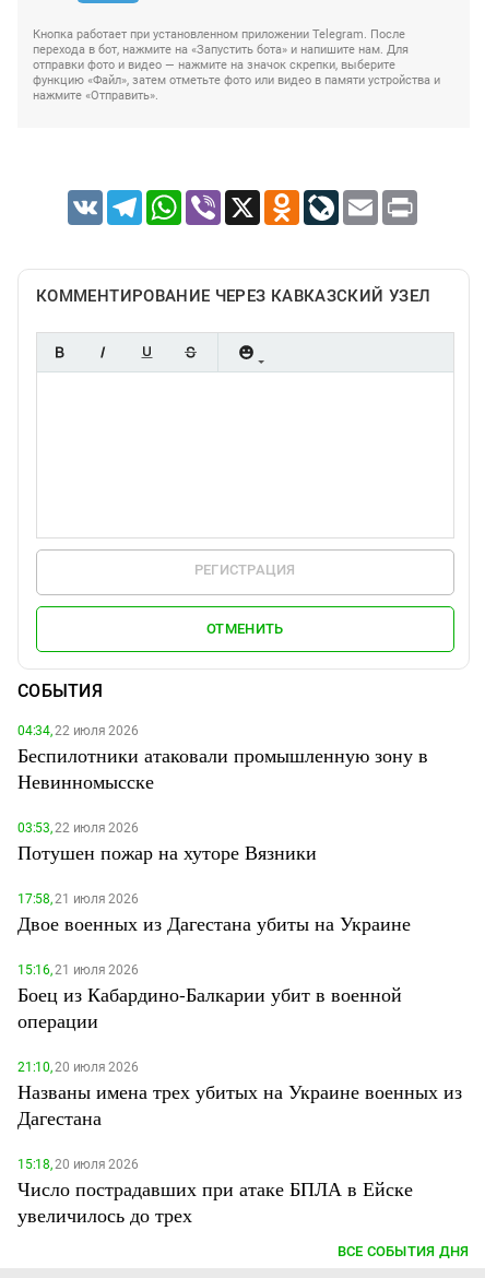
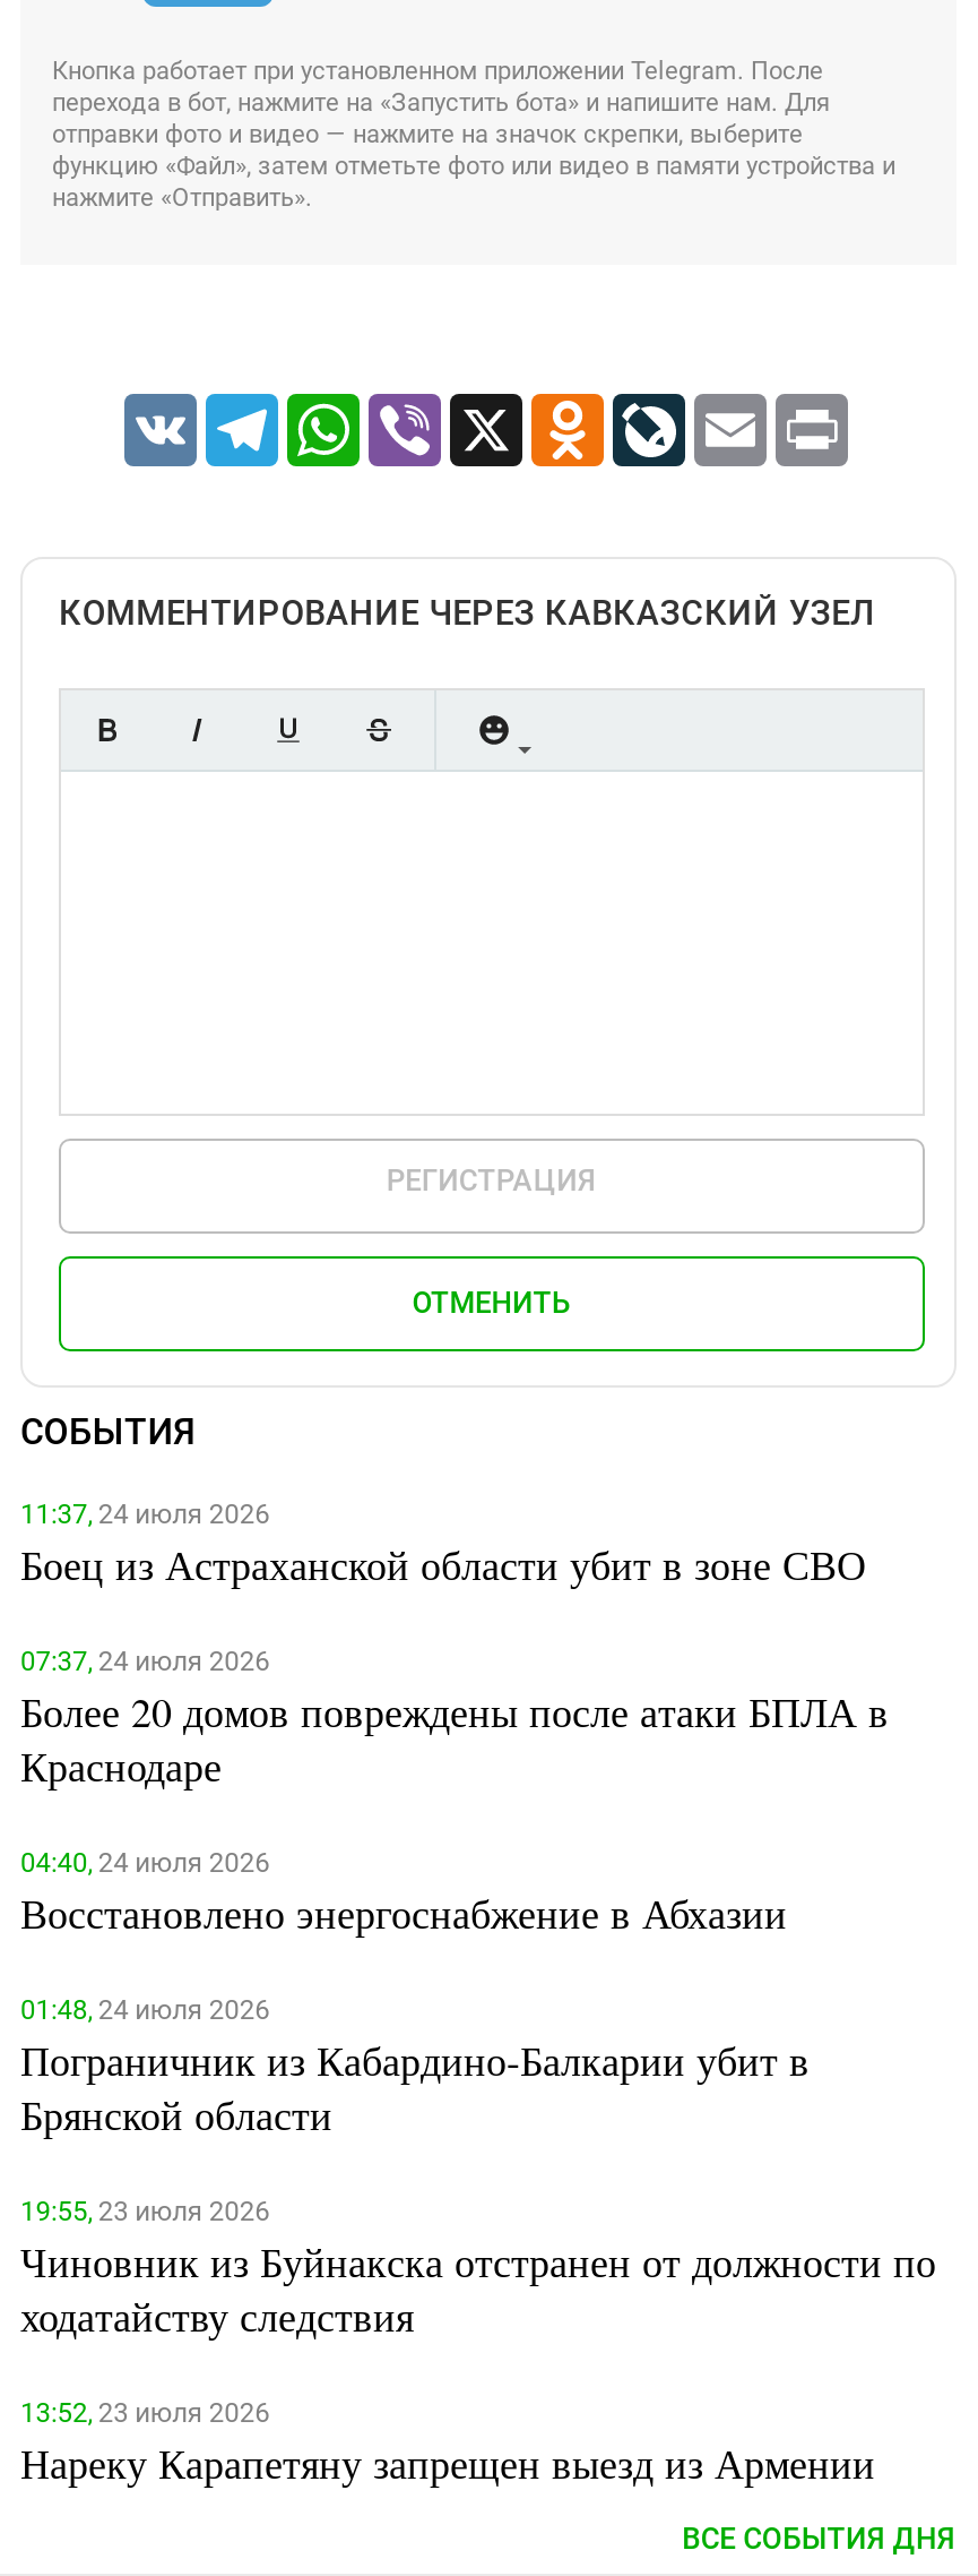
[17,723,428,794] 04:34, 22 июля 2026 | Беспилотники атаковали промышленную зону в | Невинномысске -> [20,1498,866,1591] 11:37, 24 июля 2026 | Боец из Астраханской области убит в зоне СВО
[17,820,317,865] 03:53, 22 июля 2026 | Потушен пожар на хуторе Вязники -> [20,1645,889,1792] 07:37, 24 июля 2026 | Более 20 домов повреждены после атаки БПЛА в | Краснодаре
[17,891,411,936] 17:58, 21 июля 2026 | Двое военных из Дагестана убиты на Украине -> [20,1847,787,1939] 04:40, 24 июля 2026 | Восстановлено энергоснабжение в Абхазии
[17,962,402,1033] 15:16, 21 июля 2026 | Боец из Кабардино-Балкарии убит в военной | операции -> [20,1994,810,2141] 01:48, 24 июля 2026 | Пограничник из Кабардино-Балкарии убит в | Брянской области
[17,1059,462,1130] 21:10, 20 июля 2026 | Названы имена трех убитых на Украине военных из | Дагестана -> [20,2195,936,2342] 19:55, 23 июля 2026 | Чиновник из Буйнакска отстранен от должности по | ходатайству следствия
[17,1157,413,1228] 15:18, 20 июля 2026 | Число пострадавших при атаке БПЛА в Ейске | увеличилось до трех -> [20,2397,875,2490] 13:52, 23 июля 2026 | Нареку Карапетяну запрещен выезд из Армении

